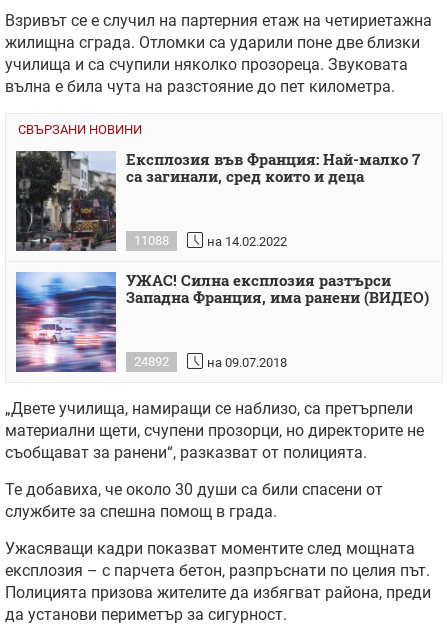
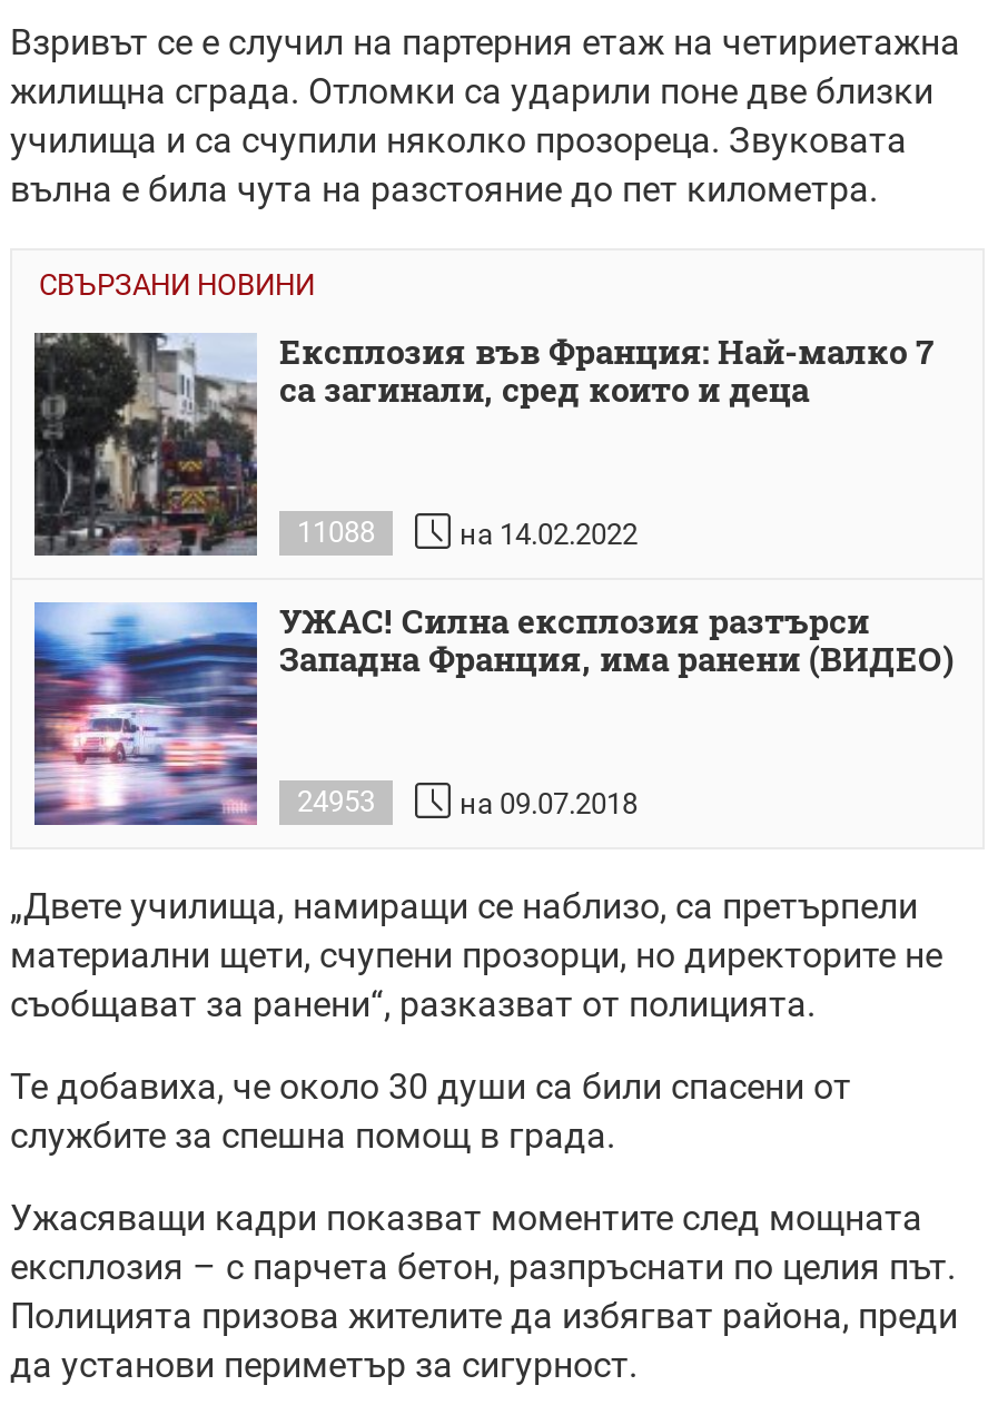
[134,354,169,369] 24892 -> [297,785,375,819] 24953

